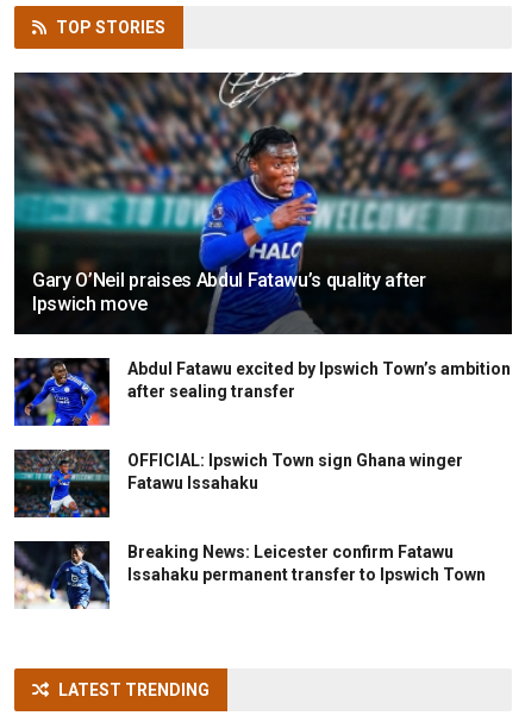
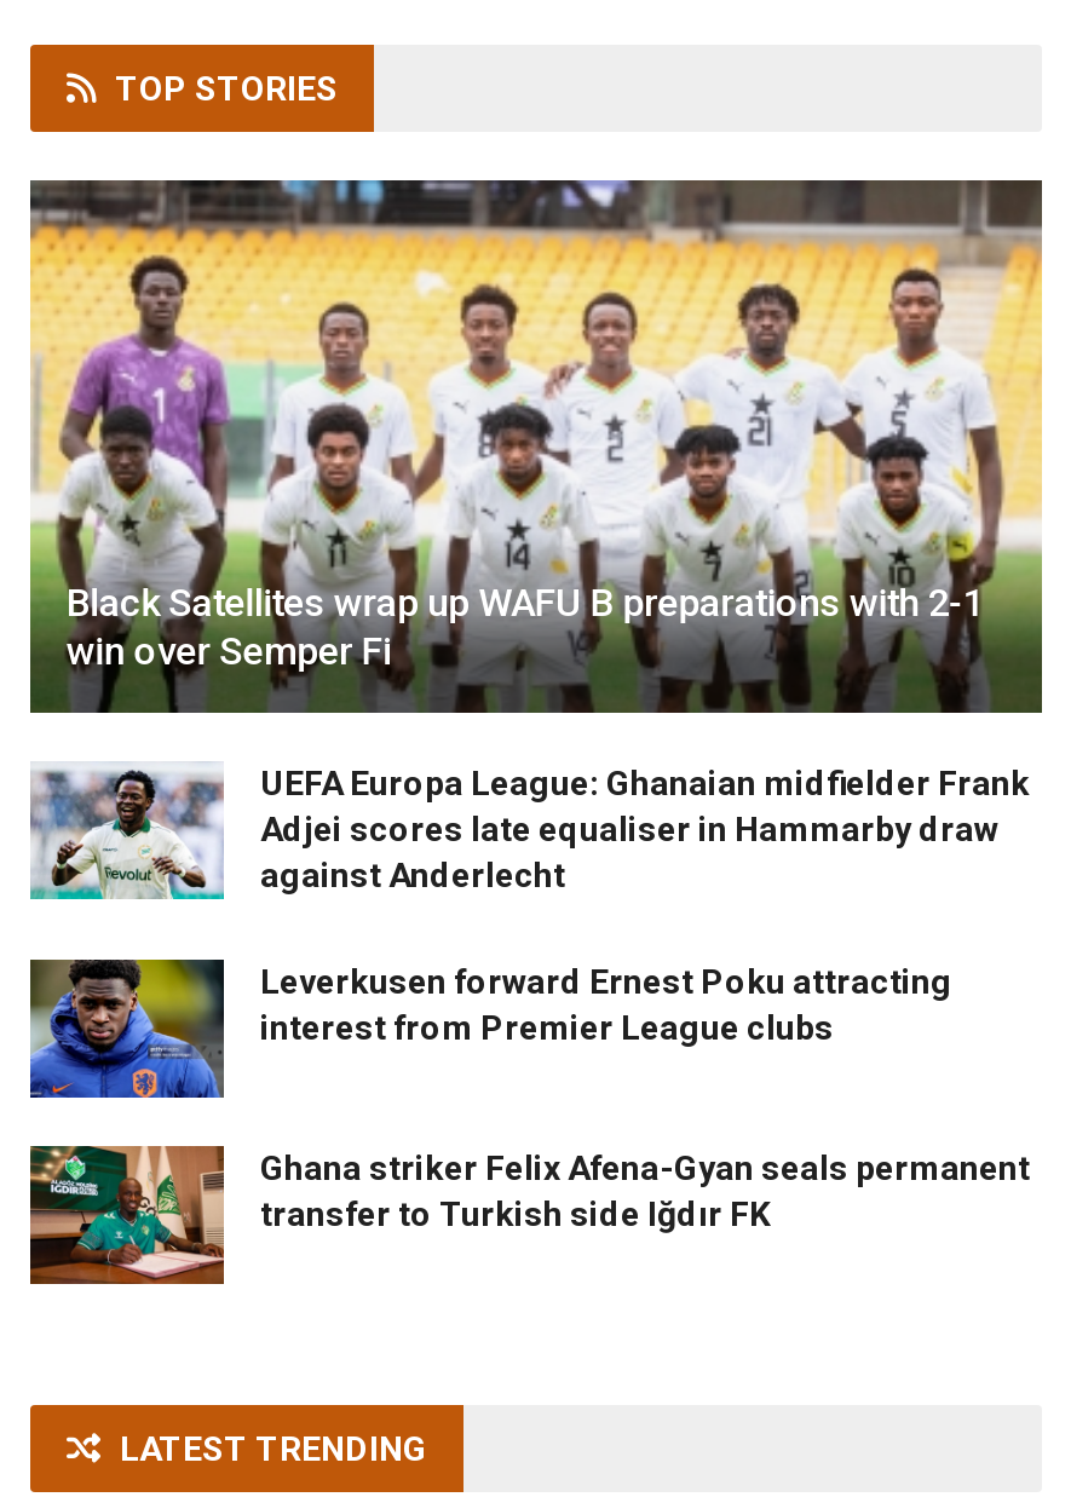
[13,71,513,334] [image] | Gary O’Neil praises Abdul Fatawu’s quality after | Ipswich move -> [28,178,1044,713] [image] | Black Satellites wrap up WAFU B preparations with 2-1 | win over Semper Fi
[13,357,511,427] [image] | Abdul Fatawu excited by Ipswich Town’s ambition | after sealing transfer -> [30,762,1030,902] [image] | UEFA Europa League: Ghanaian midfielder Frank | Adjei scores late equaliser in Hammarby draw | against Anderlecht
[13,450,463,519] [image] | OFFICIAL: Ipswich Town sign Ghana winger | Fatawu Issahaku -> [28,960,952,1100] [image] | Leverkusen forward Ernest Poku attracting | interest from Premier League clubs
[14,540,486,609] [image] | Breaking News: Leicester confirm Fatawu | Issahaku permanent transfer to Ipswich Town -> [28,1144,1030,1286] [image] | Ghana striker Felix Afena-Gyan seals permanent | transfer to Turkish side Iğdır FK

